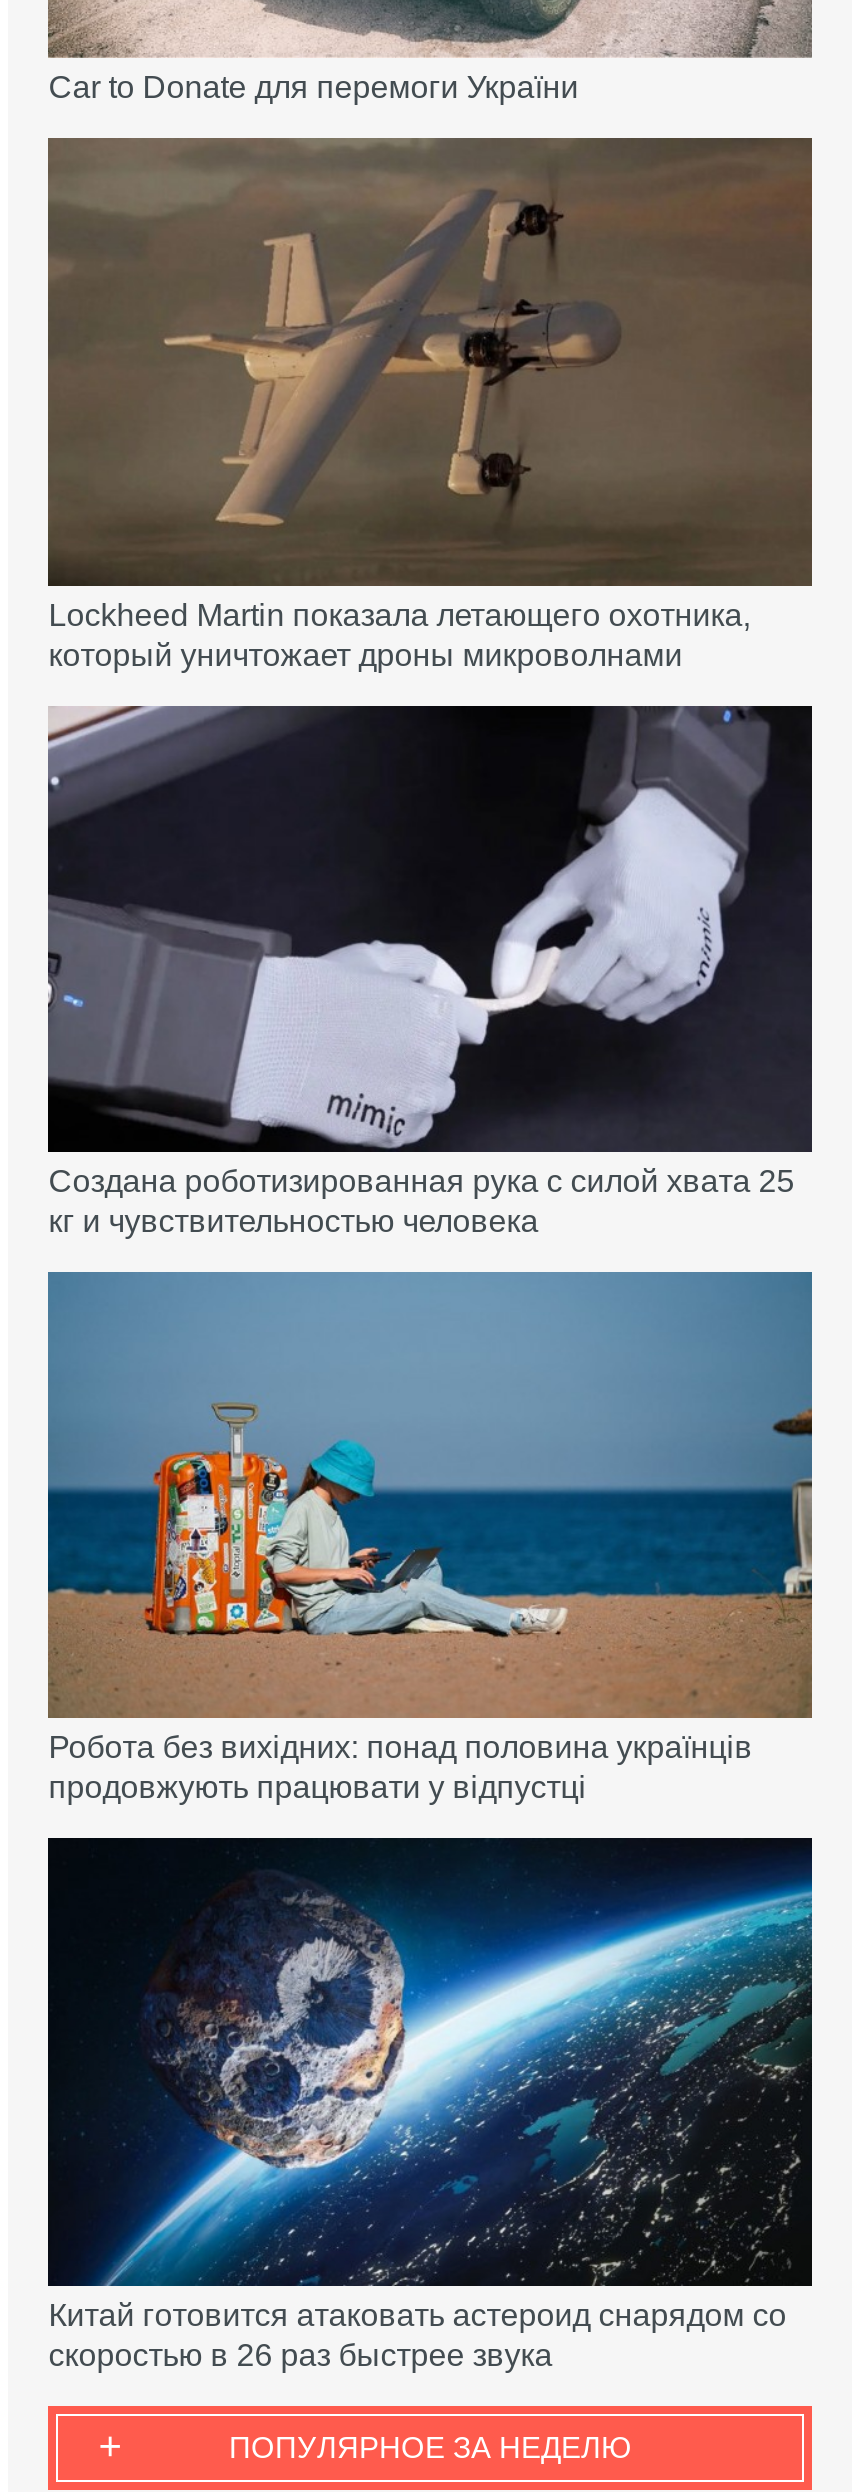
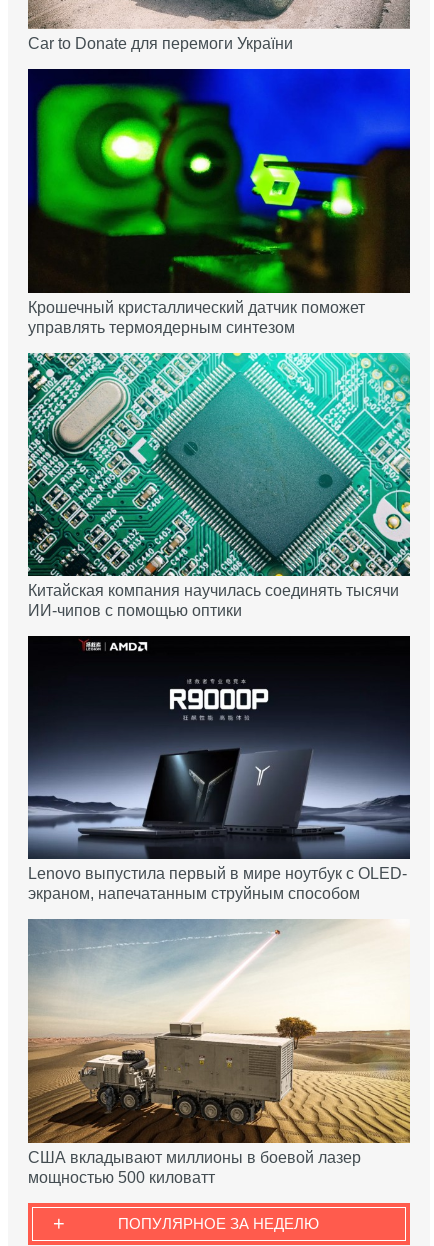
[46,136,814,671] [image] | Lockheed Martin показала летающего охотника, | который уничтожает дроны микроволнами -> [27,68,411,336] [image] | Крошечный кристаллический датчик поможет | управлять термоядерным синтезом
[46,704,814,1238] [image] | Создана роботизированная рука с силой хвата 25 | кг и чувствительностью человека -> [27,352,411,619] [image] | Китайская компания научилась соединять тысячи | ИИ-чипов с помощью оптики
[46,1270,814,1805] [image] | Робота без вихідних: понад половина українців | продовжують працювати у відпустці -> [27,635,411,902] [image] | Lenovo выпустила первый в мире ноутбук с OLED- | экраном, напечатанным струйным способом
[46,1836,814,2371] [image] | Китай готовится атаковать астероид снарядом со | скоростью в 26 раз быстрее звука -> [27,918,411,1186] [image] | США вкладывают миллионы в боевой лазер | мощностью 500 киловатт

